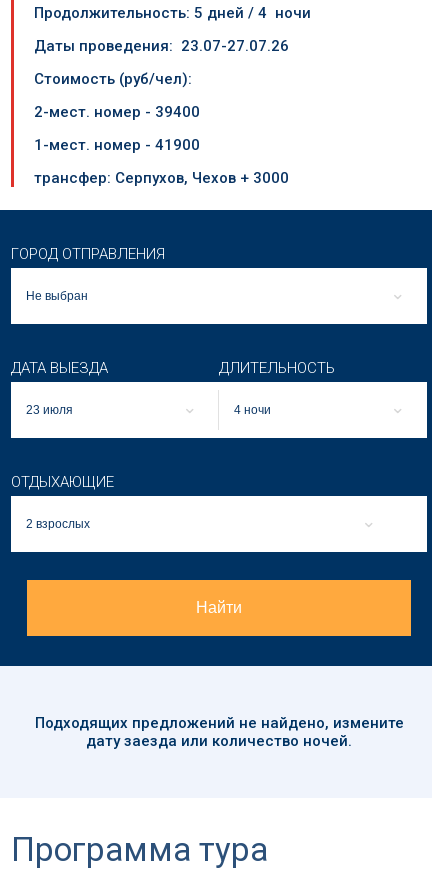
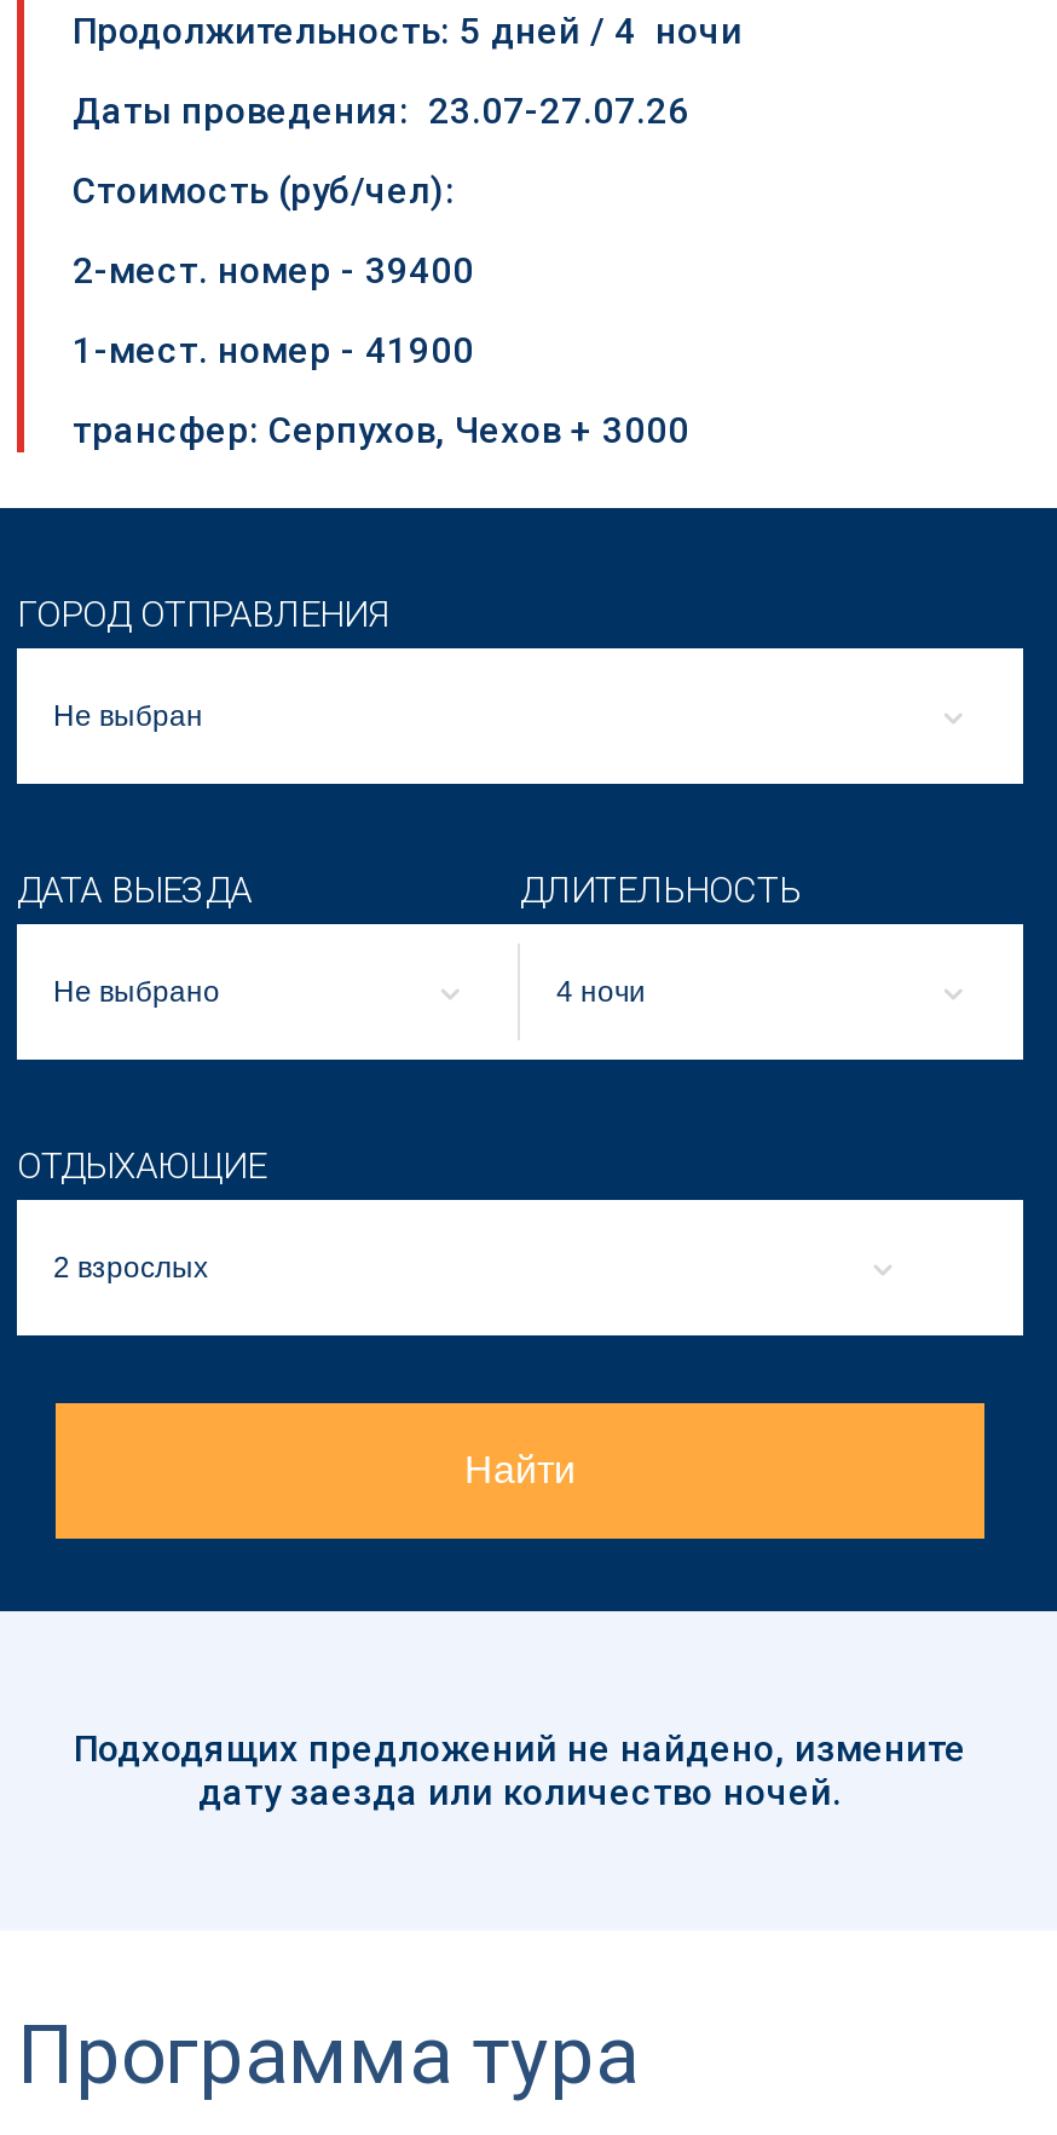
[26,403,73,417] 23 июля -> [53,975,220,1009] Не выбрано

